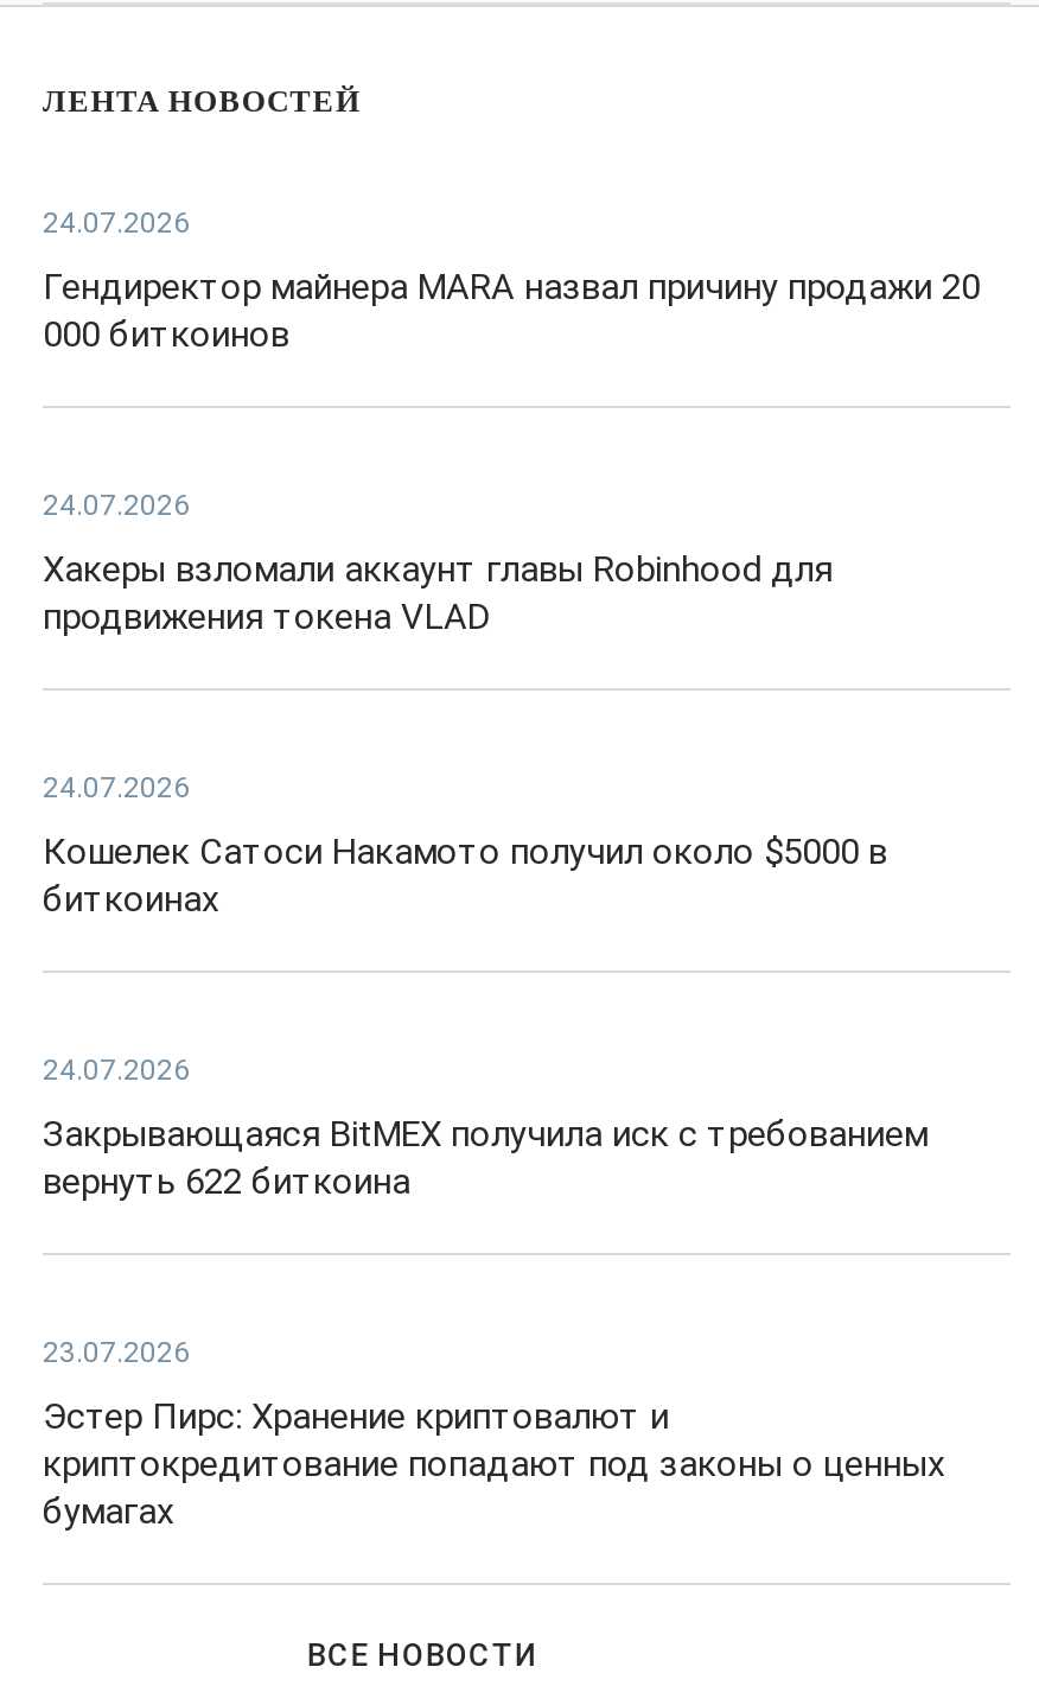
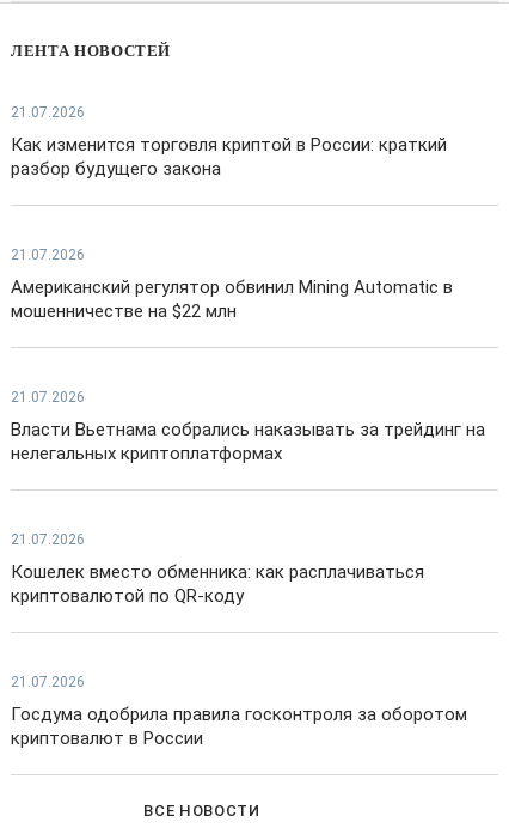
[43,205,190,238] 24.07.2026 -> [11,104,85,120] 21.07.2026
[43,265,980,355] Гендиректор майнера MARA назвал причину продажи 20 | 000 биткоинов -> [11,133,447,179] Как изменится торговля криптой в России: краткий | разбор будущего закона
[43,488,190,521] 24.07.2026 -> [11,246,85,263] 21.07.2026
[43,547,833,637] Хакеры взломали аккаунт главы Robinhood для | продвижения токена VLAD -> [11,276,453,321] Американский регулятор обвинил Mining Automatic в | мошенничестве на $22 млн
[43,770,190,803] 24.07.2026 -> [11,388,85,405] 21.07.2026
[43,829,887,920] Кошелек Сатоси Накамото получил около $5000 в | биткоинах -> [11,418,485,464] Власти Вьетнама собрались наказывать за трейдинг на | нелегальных криптоплатформах
[43,1052,190,1086] 24.07.2026 -> [11,531,85,547] 21.07.2026
[43,1112,928,1202] Закрывающаяся BitMEX получила иск с требованием | вернуть 622 биткоина -> [11,561,424,606] Кошелек вместо обменника: как расплачиваться | криптовалютой по QR-коду
[43,1335,190,1368] 23.07.2026 -> [11,673,85,690] 21.07.2026
[43,1394,944,1532] Эстер Пирс: Хранение криптовалют и | криптокредитование попадают под законы о ценных | бумагах -> [11,703,467,748] Госдума одобрила правила госконтроля за оборотом | криптовалют в России

